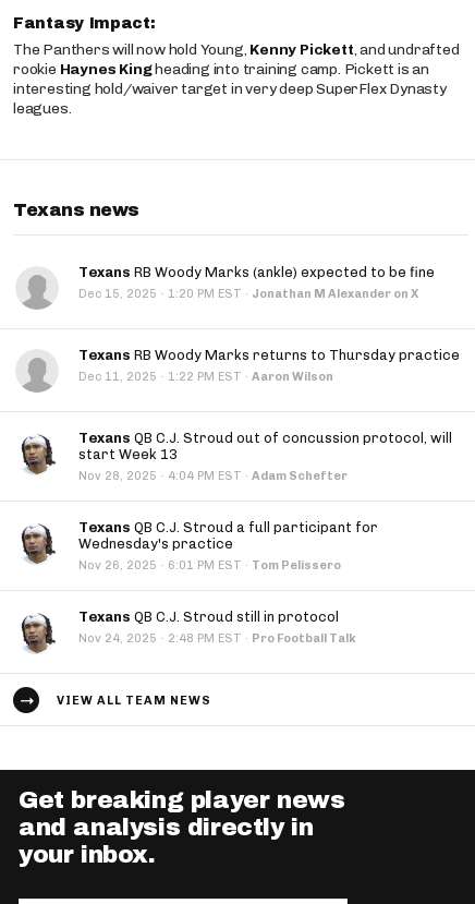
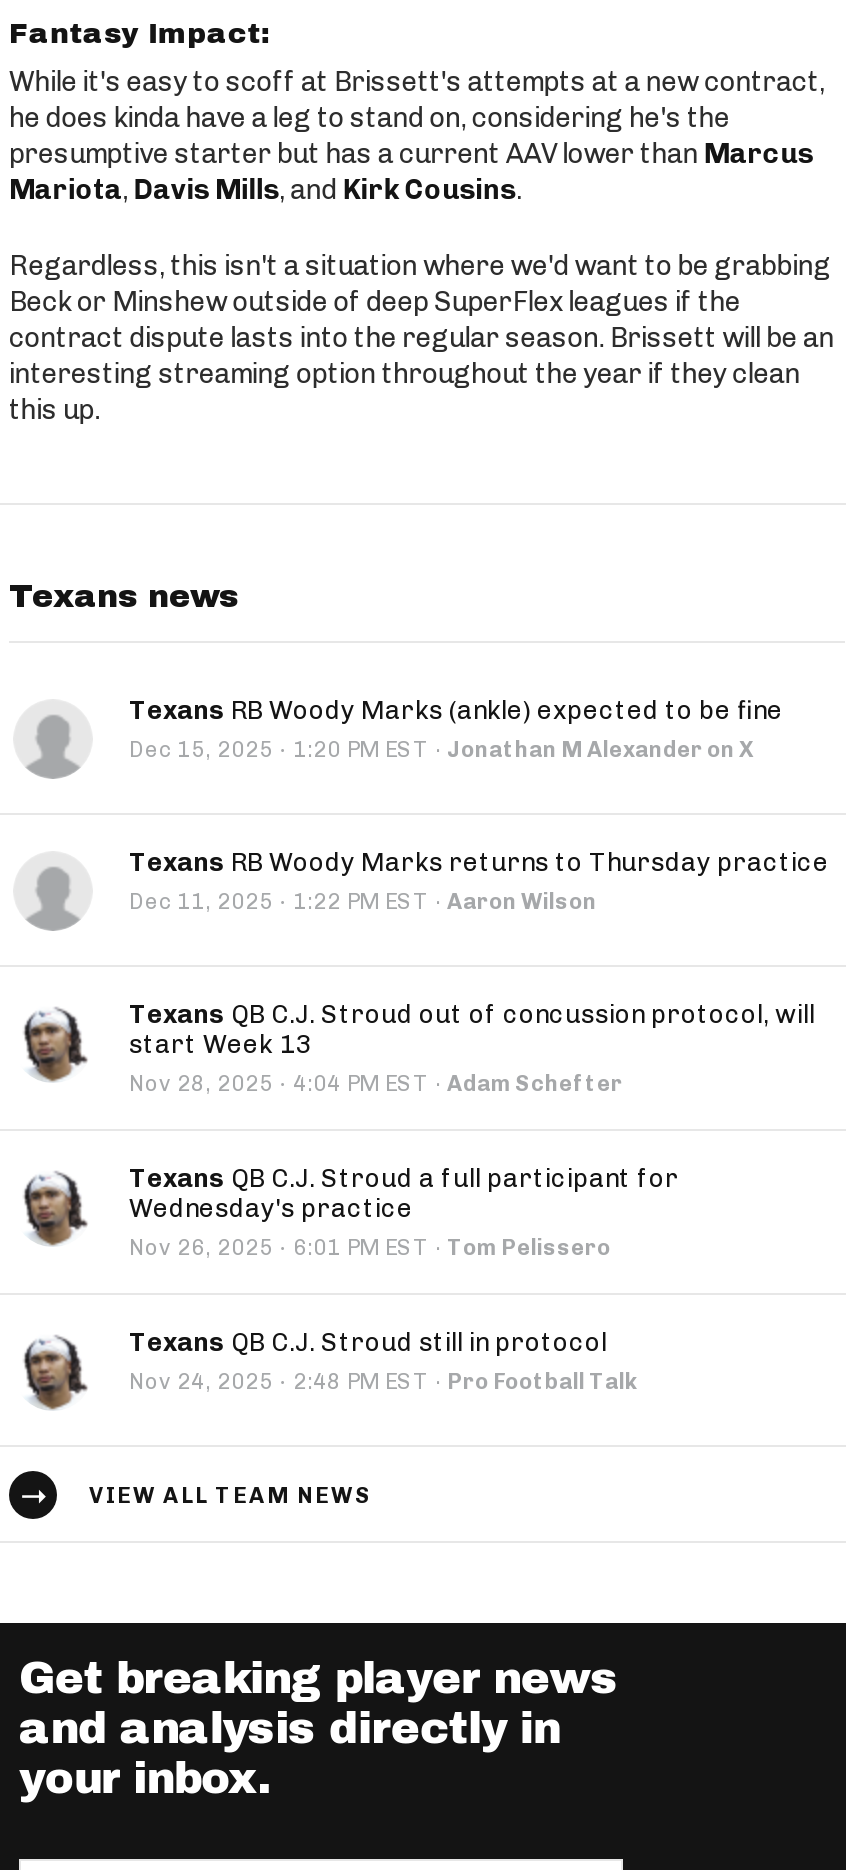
[13,40,459,118] The Panthers will now hold Young, Kenny Pickett, and undrafted | rookie Haynes King heading into training camp. Pickett is an | interesting hold/waiver target in very deep SuperFlex Dynasty | leagues. -> [9,65,834,427] While it's easy to scoff at Brissett's attempts at a new contract, | he does kinda have a leg to stand on, considering he's the | presumptive starter but has a current AAV lower than Marcus | Mariota, Davis Mills, and Kirk Cousins. | Regardless, this isn't a situation where we'd want to be grabbing | Beck or Minshew outside of deep SuperFlex leagues if the | contract dispute lasts into the regular season. Brissett will be an | interesting streaming option throughout the year if they clean | this up.

